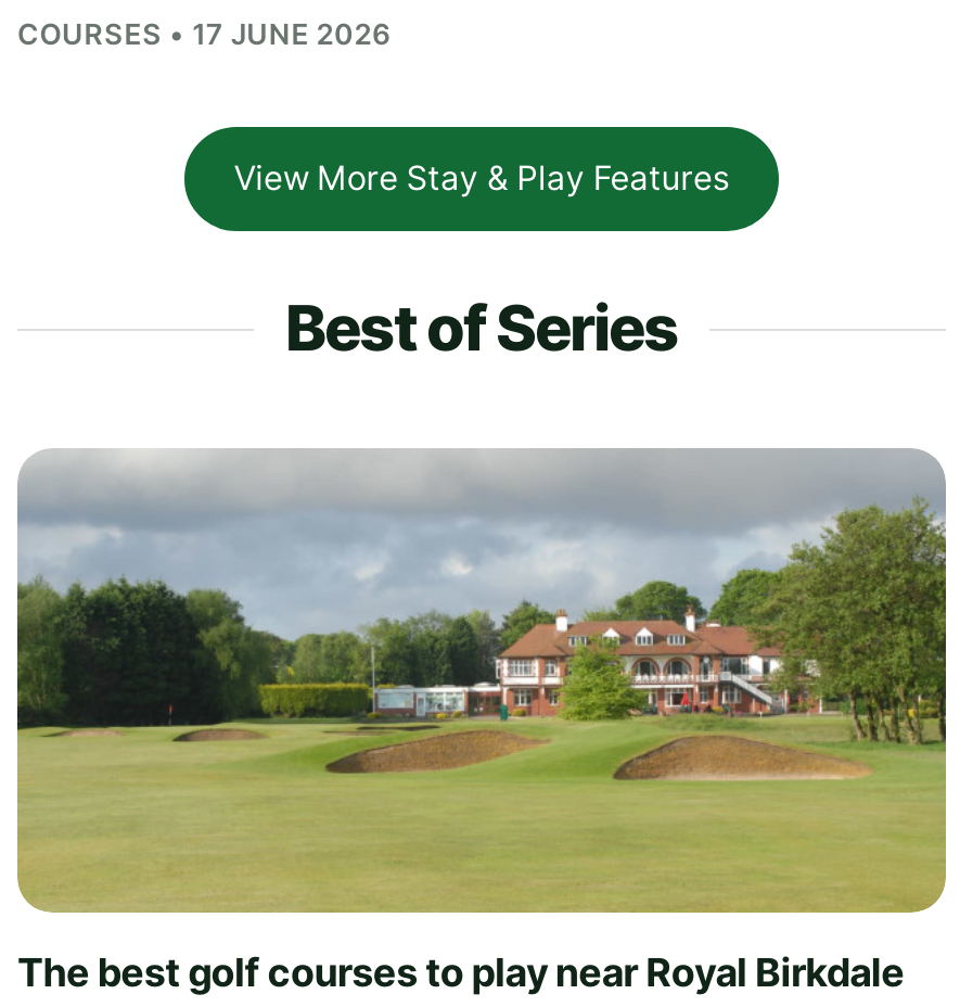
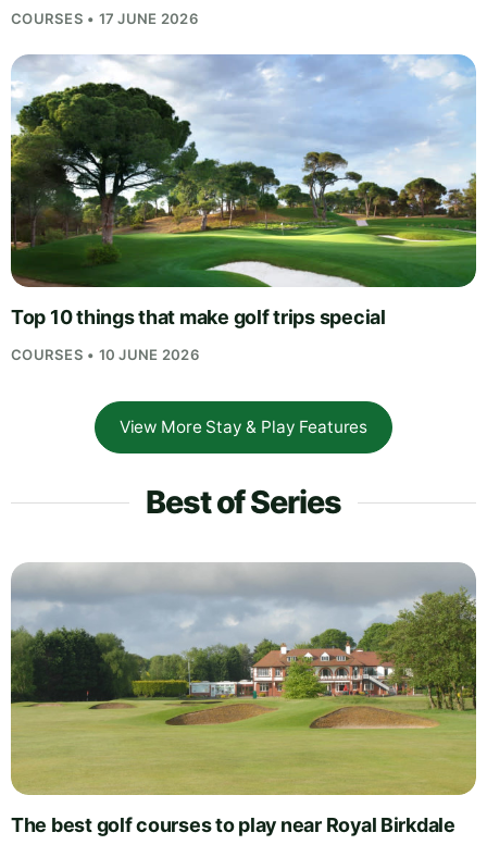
none -> [10,53,477,363] [image] | Top 10 things that make golf trips special | COURSES • 10 JUNE 2026

